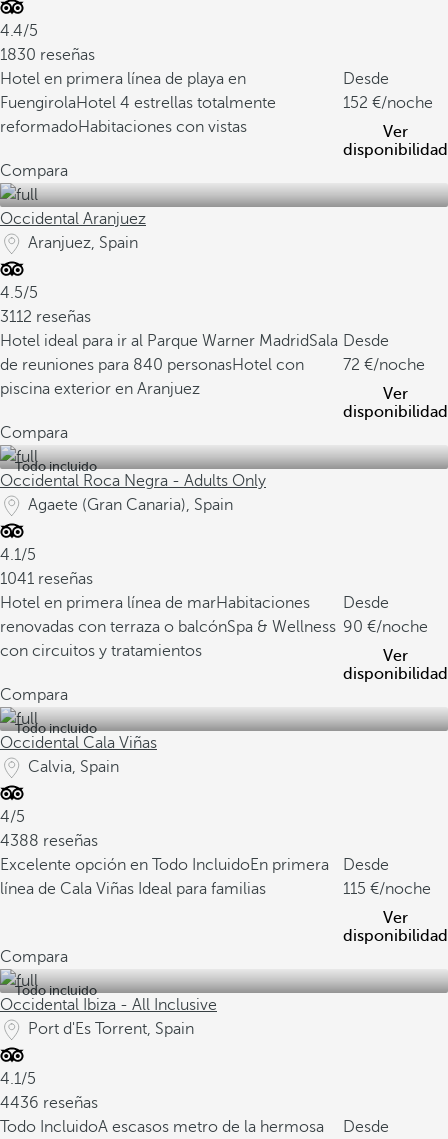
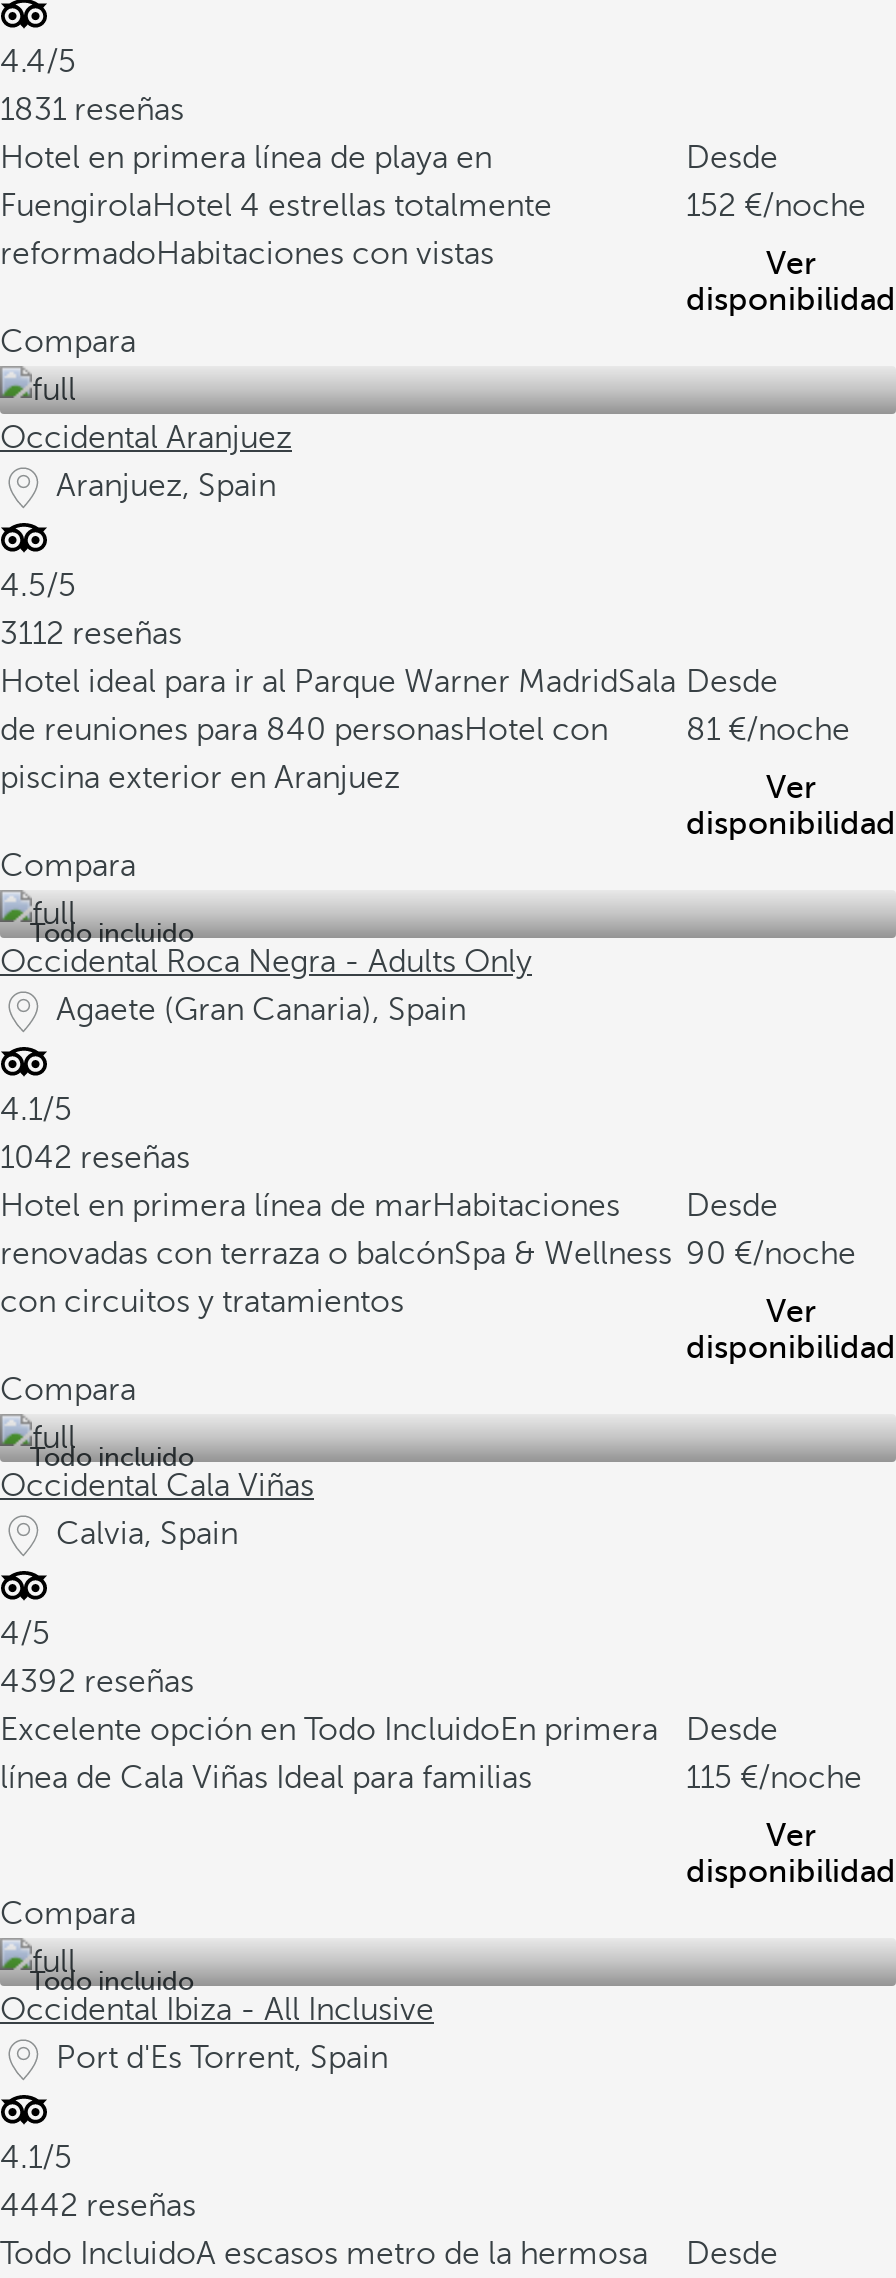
[0,46,95,64] 1830 reseñas -> [0,92,184,128] 1831 reseñas
[343,356,425,374] 72 /noche -> [686,712,850,748] 81 /noche
[0,570,93,588] 1041 reseñas -> [0,1140,190,1176] 1042 reseñas
[0,832,98,850] 4388 reseñas -> [0,1664,194,1700] 4392 reseñas
[0,1094,98,1112] 4436 reseñas -> [0,2188,196,2224] 4442 reseñas

